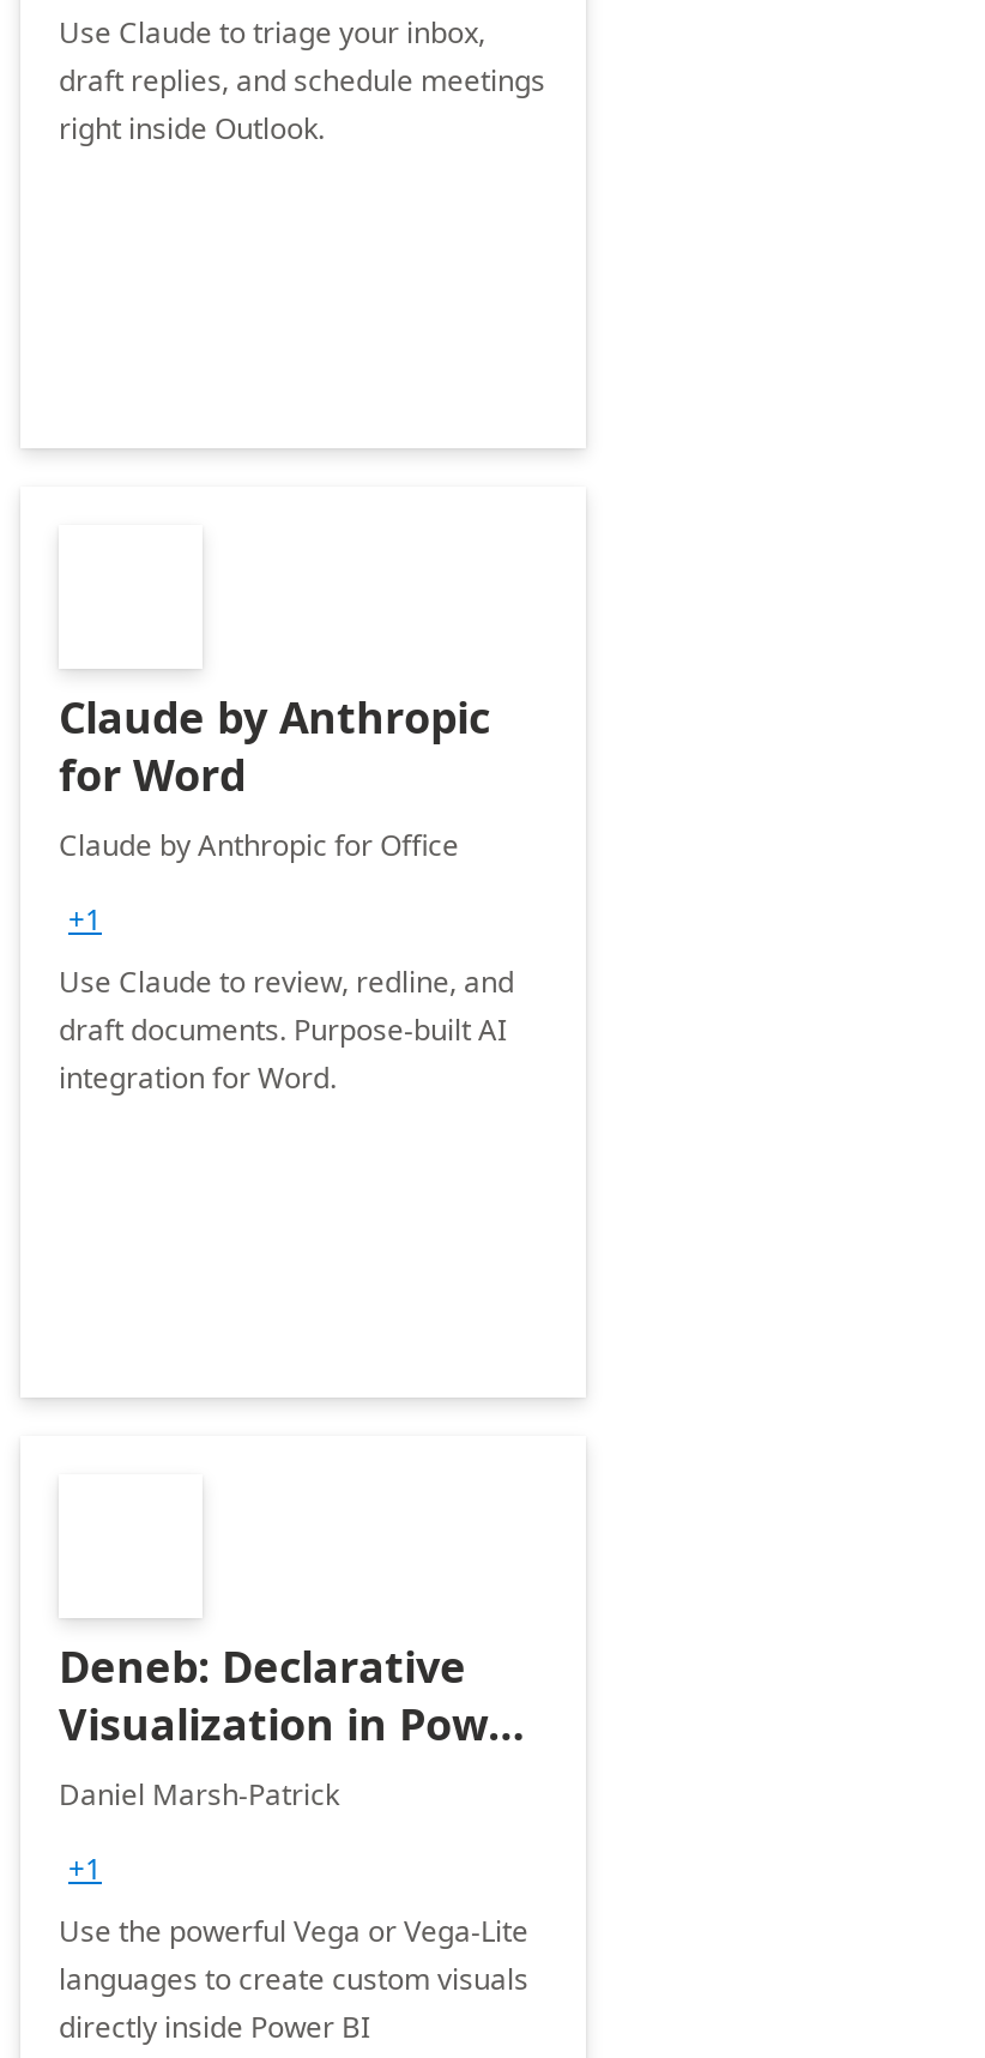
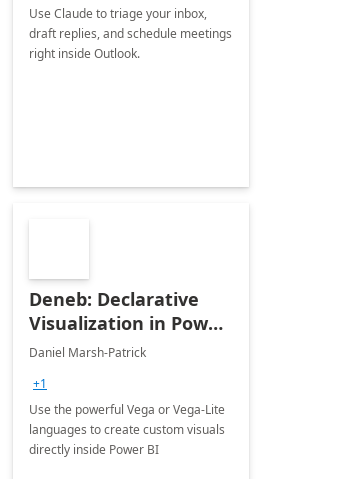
[59,688,514,1098] Claude by Anthropic | for Word | Claude by Anthropic for Office | +1 | Use Claude to review, redline, and | draft documents. Purpose-built AI | integration for Word. -> none

